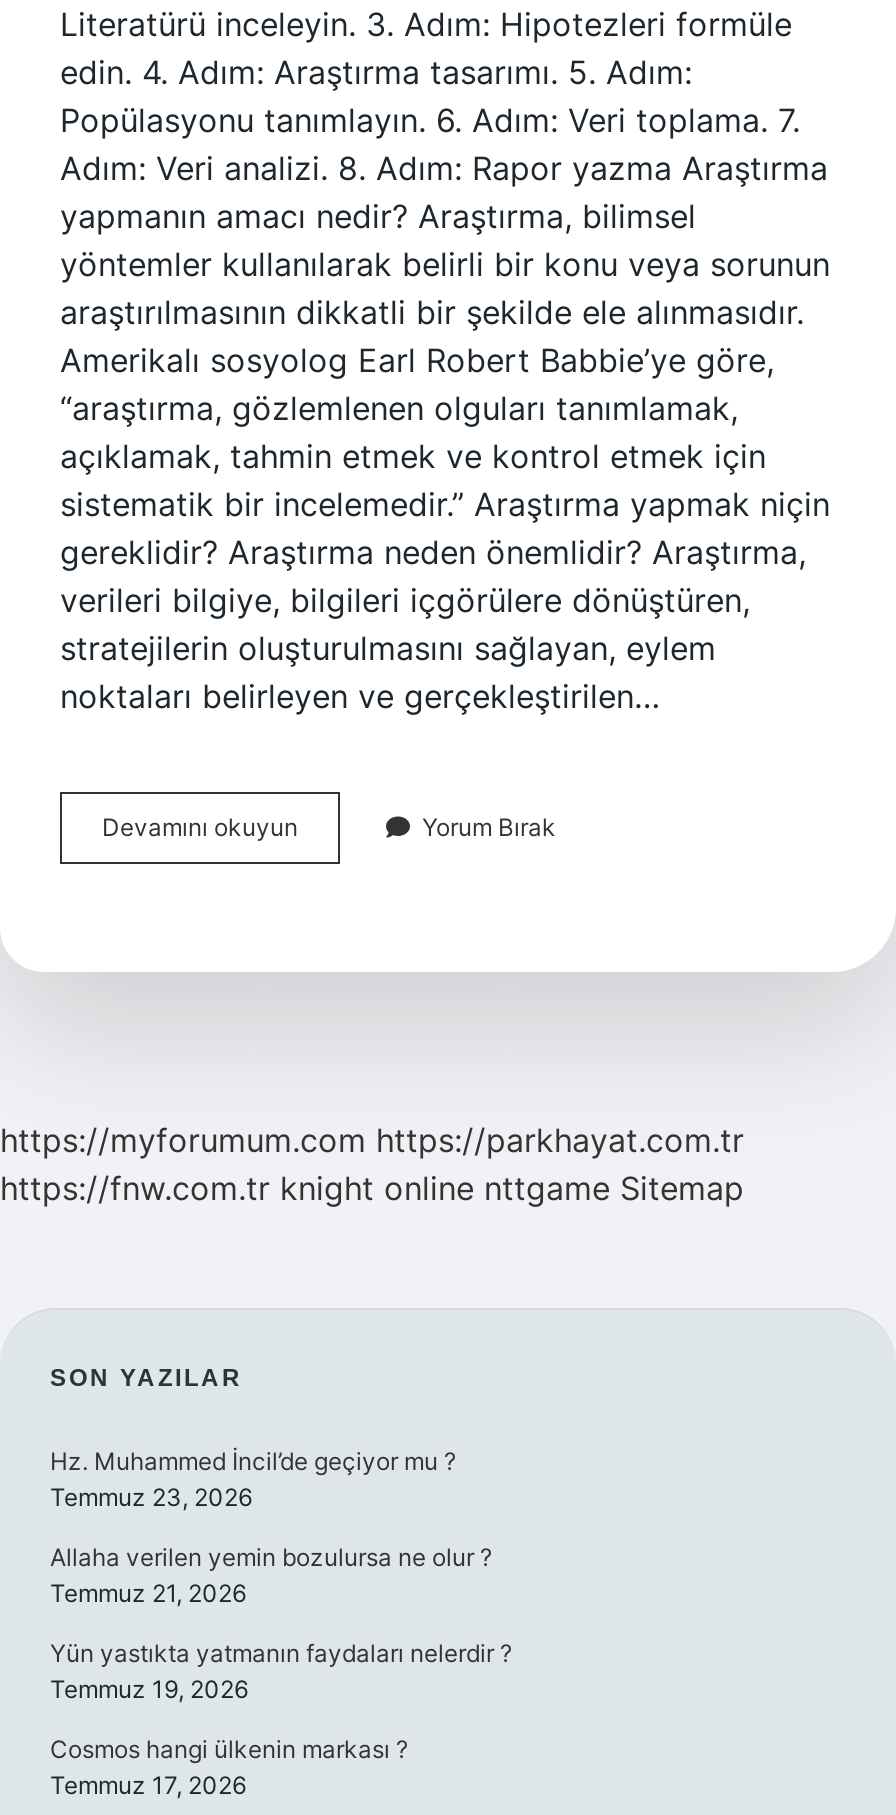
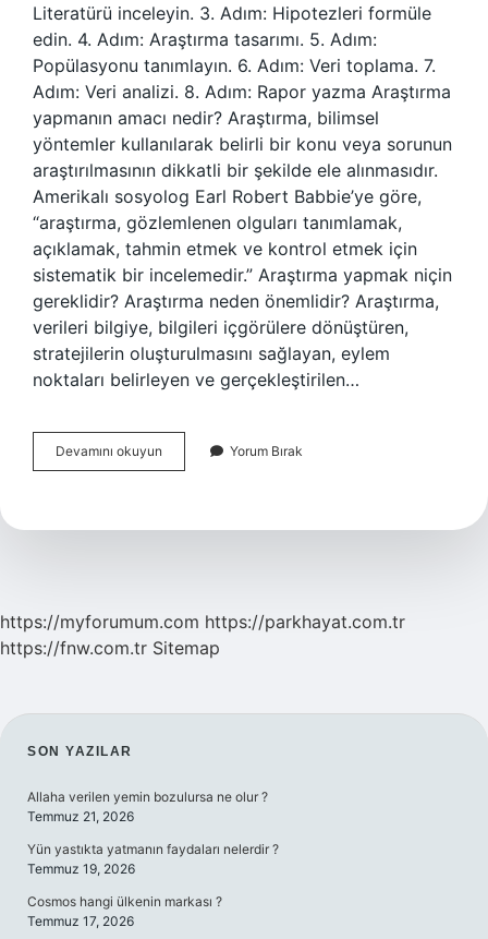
[0,1168,744,1208] https://fnw.com.tr knight online nttgame Sitemap -> [0,637,220,659] https://fnw.com.tr Sitemap
[50,1446,456,1512] Hz. Muhammed İncil’de geçiyor mu ? | Temmuz 23, 2026 -> none

